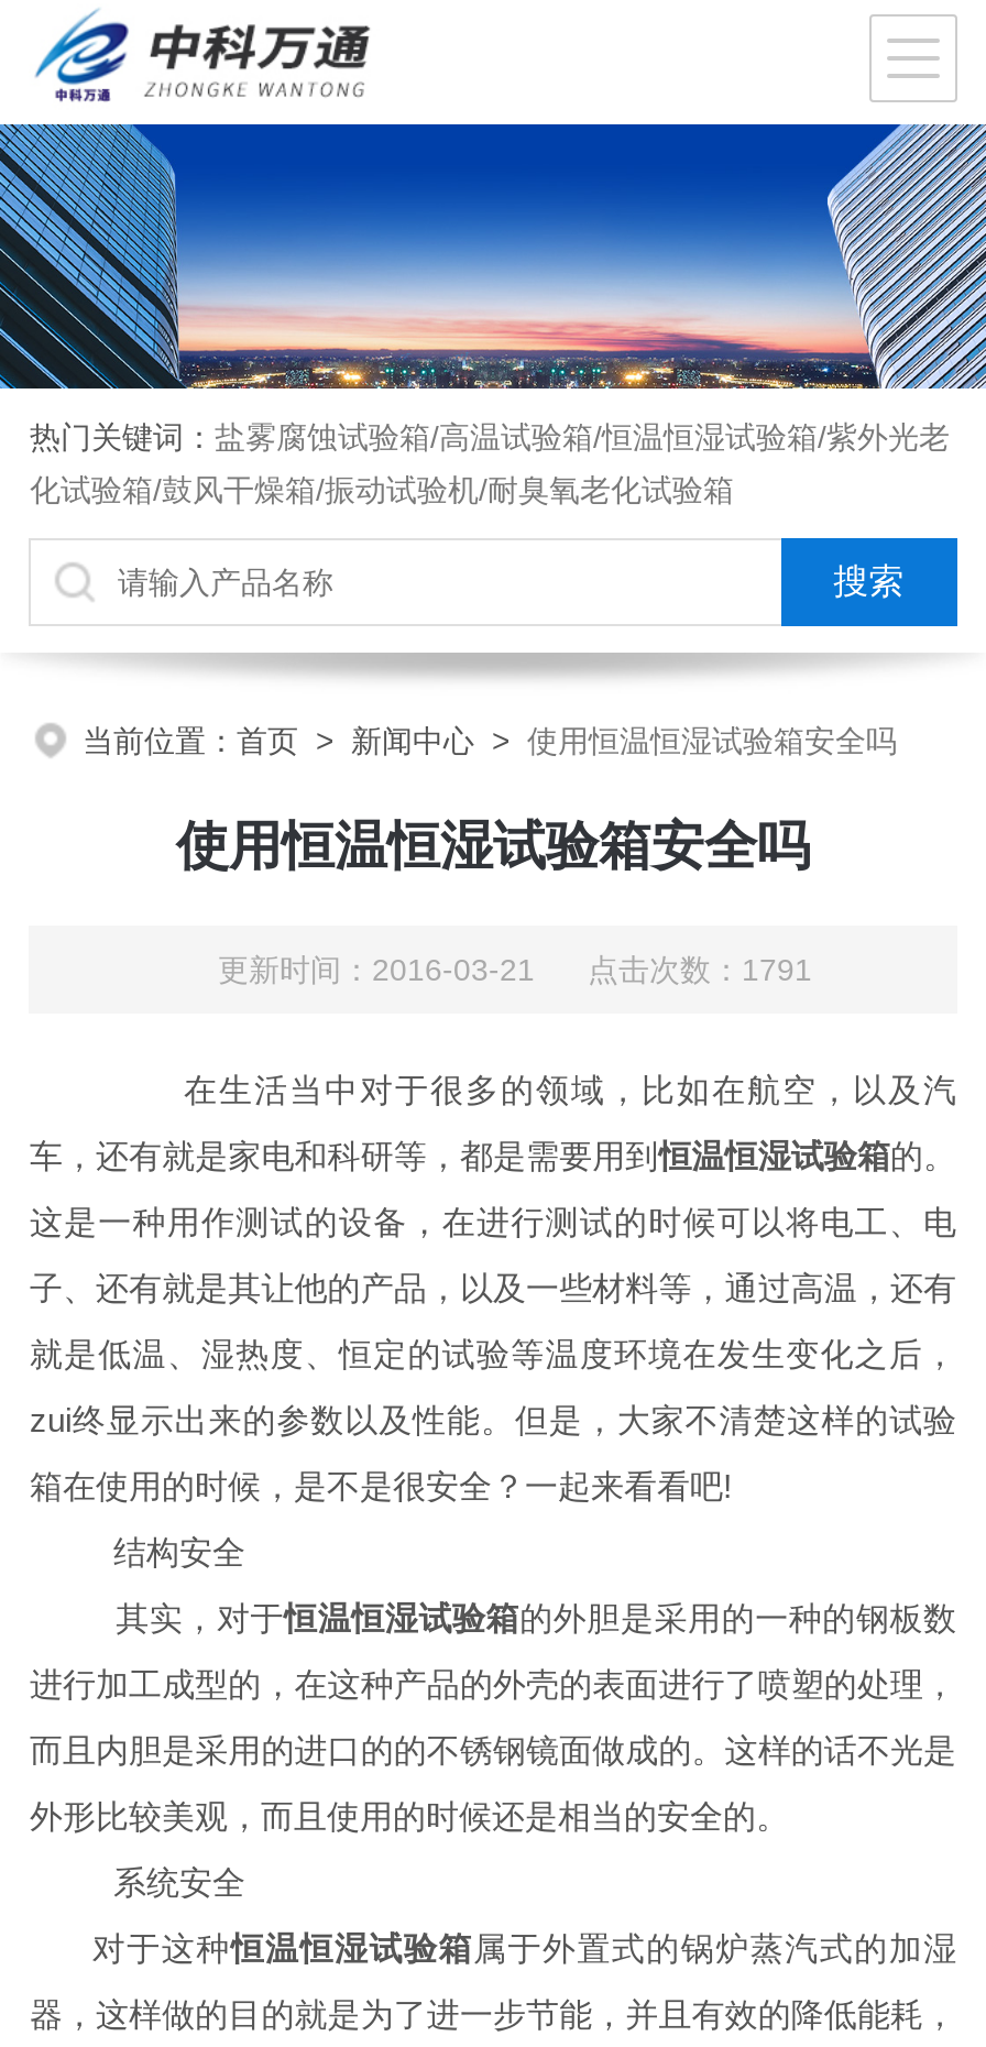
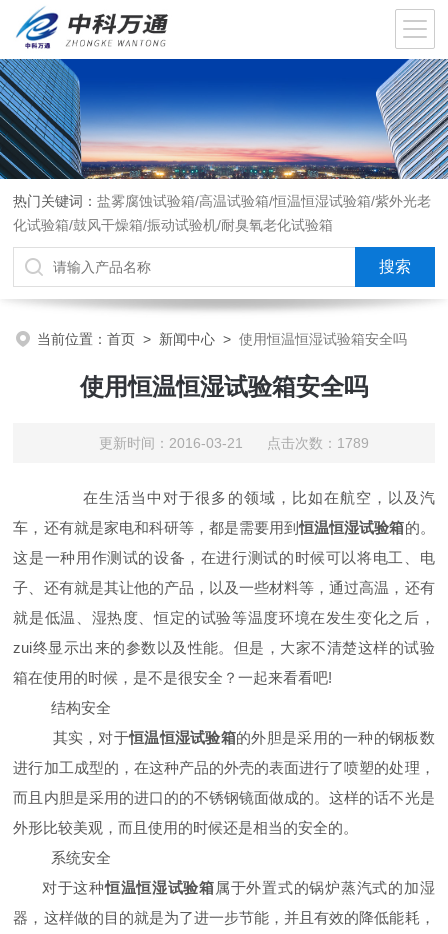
[218,952,812,987] 更新时间：2016-03-21 点击次数：1791 -> [99,435,369,451] 更新时间：2016-03-21 点击次数：1789

